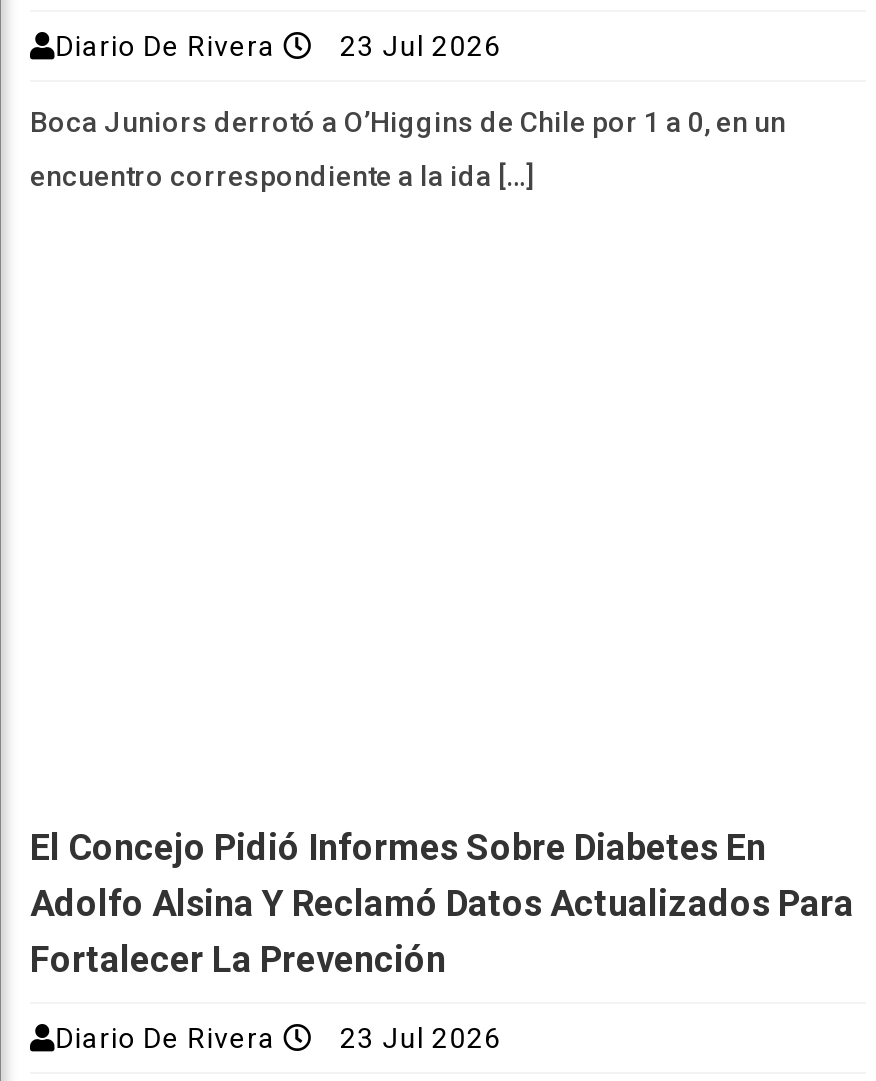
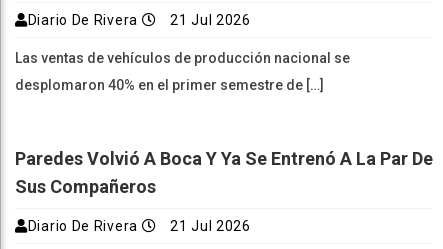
[55,29,501,61] Diario De Rivera 23 Jul 2026 -> [28,12,251,28] Diario De Rivera 21 Jul 2026
[30,105,786,137] Boca Juniors derrotó a O’Higgins de Chile por 1 a 0, en un -> [15,50,350,66] Las ventas de vehículos de producción nacional se
[30,159,534,191] encuentro correspondiente a la ida […] -> [15,77,324,93] desplomaron 40% en el primer semestre de […]
[30,827,854,981] El Concejo Pidió Informes Sobre Diabetes En | Adolfo Alsina Y Reclamó Datos Actualizados Para | Fortalecer La Prevención -> [15,148,433,197] Paredes Volvió A Boca Y Ya Se Entrenó A La Par De | Sus Compañeros
[55,1023,501,1055] Diario De Rivera 23 Jul 2026 -> [28,218,251,234] Diario De Rivera 21 Jul 2026

